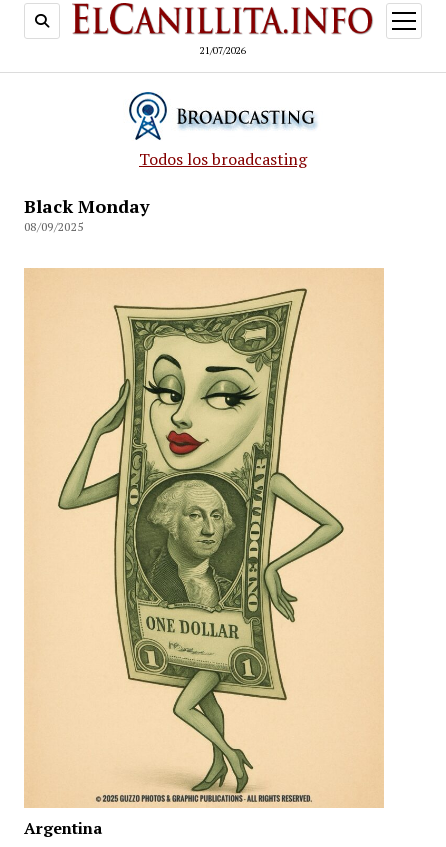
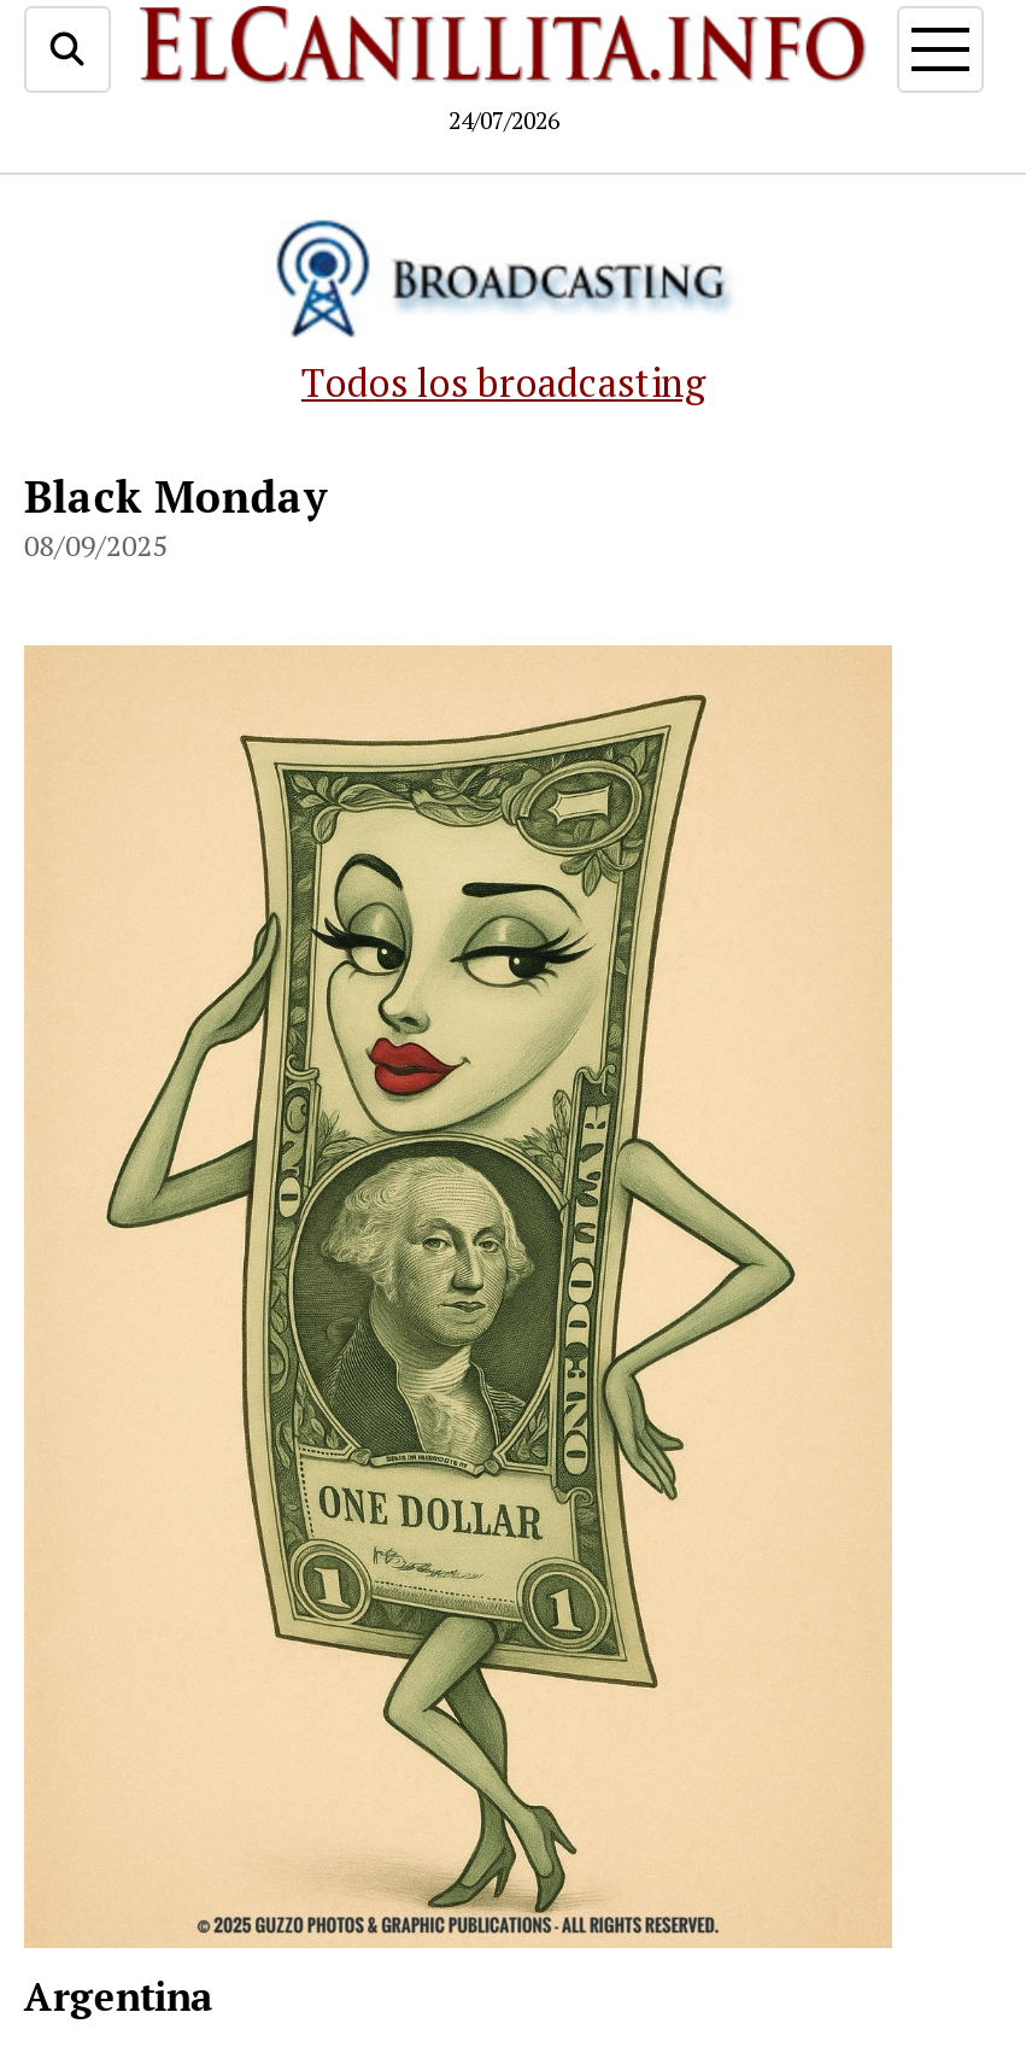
[200,44,246,57] 21/07/2026 -> [448,104,559,136] 24/07/2026

